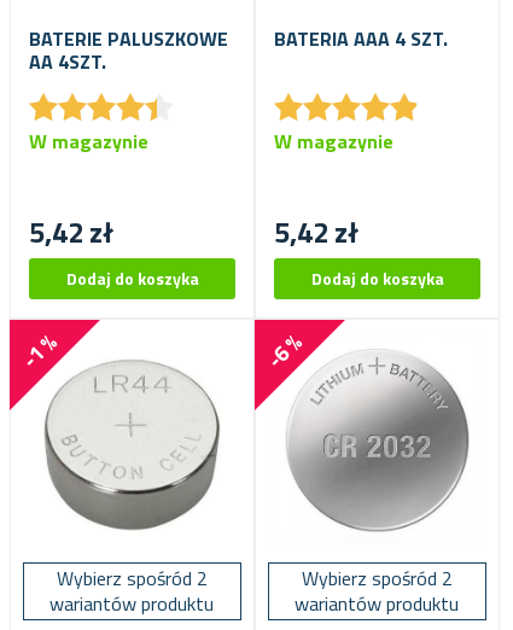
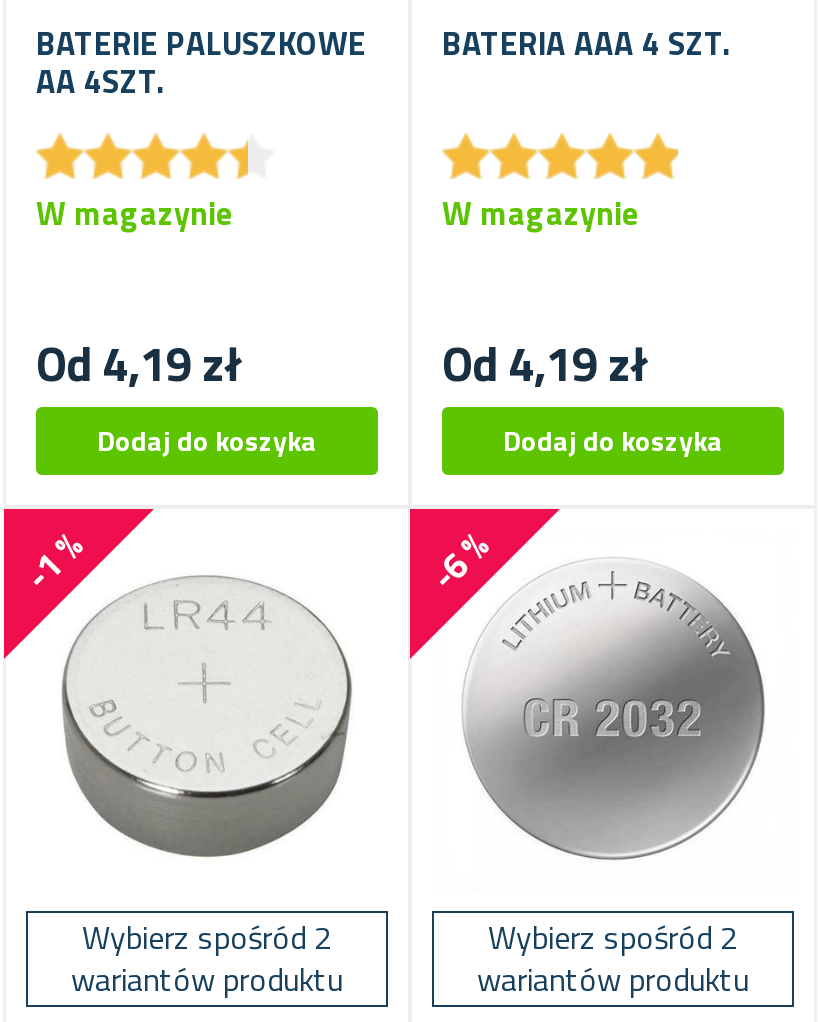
[29,210,113,253] 5,42 zł -> [36,327,242,399] Od 4,19 zł
[274,210,358,253] 5,42 zł -> [442,327,648,399] Od 4,19 zł

